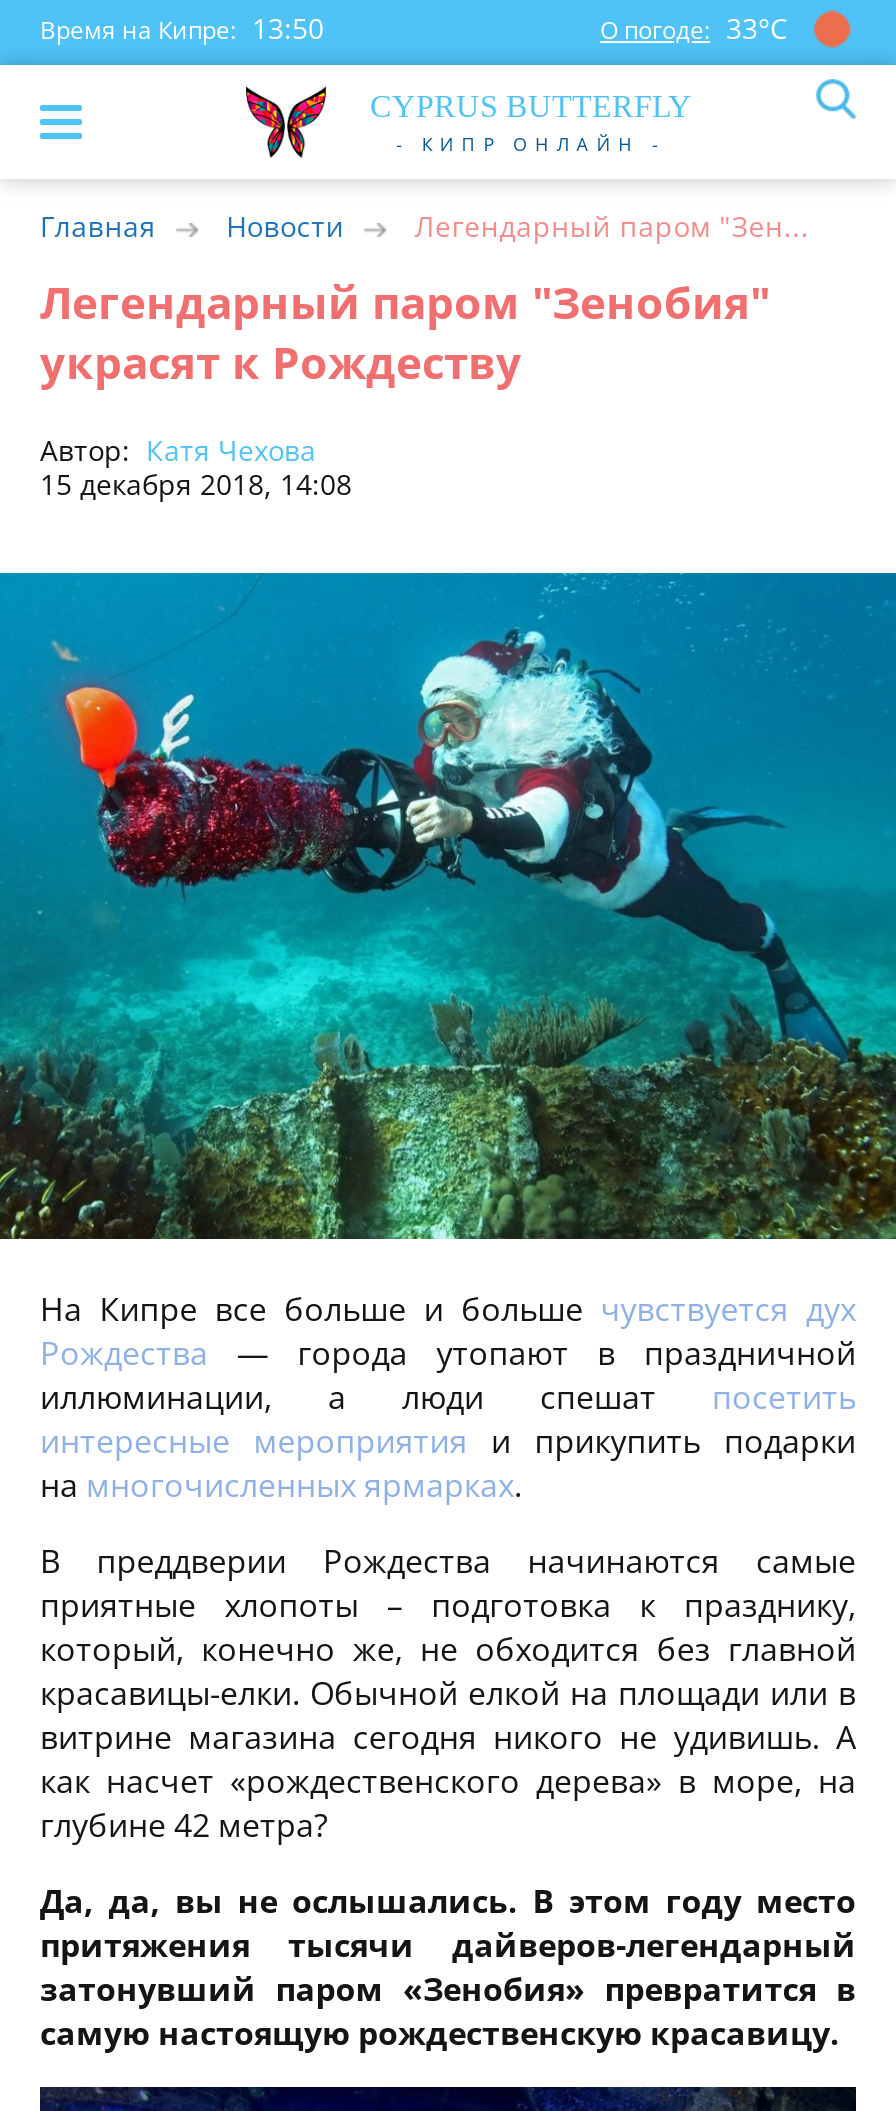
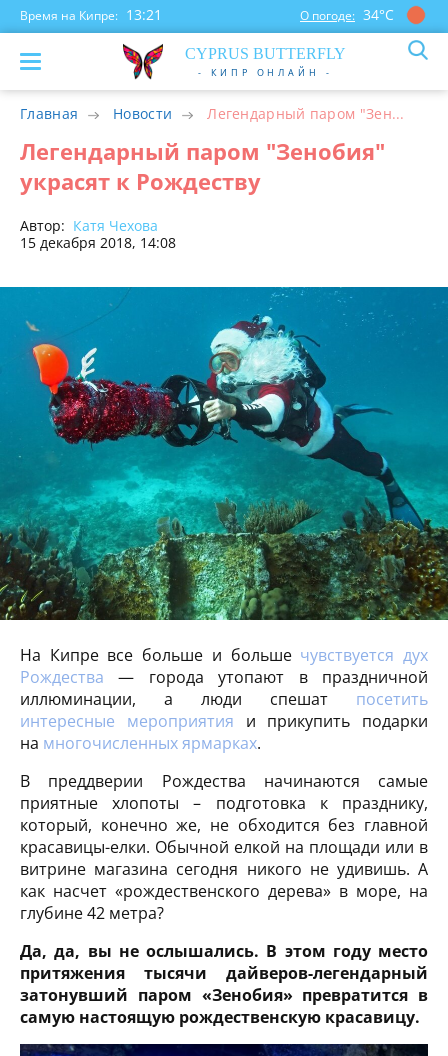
[40,9,324,47] Время на Кипре: 13:50 -> [20,5,162,24] Время на Кипре: 13:21
[600,9,788,47] О погоде: 33°С -> [300,5,394,24] О погоде: 34°С

